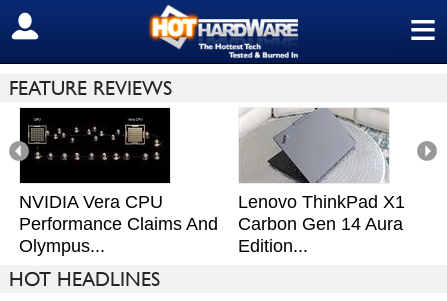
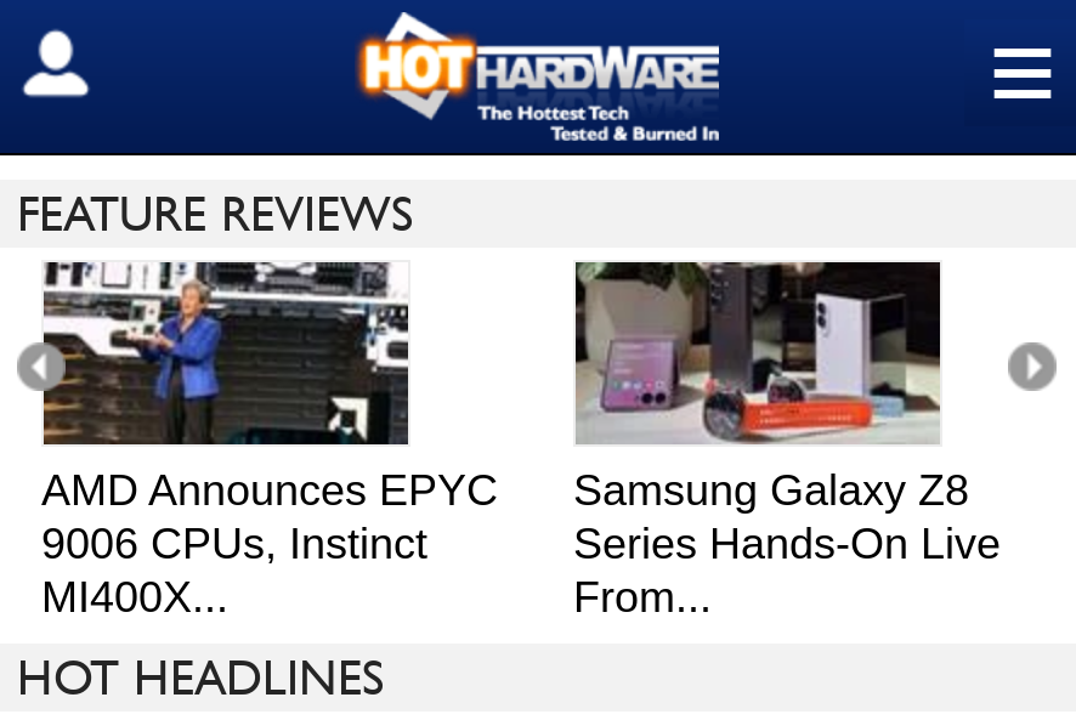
[19,107,218,256] [image] | NVIDIA Vera CPU | Performance Claims And | Olympus... -> [41,260,498,622] [image] | AMD Announces EPYC | 9006 CPUs, Instinct | MI400X...
[238,108,405,256] [image] | Lenovo ThinkPad X1 | Carbon Gen 14 Aura | Edition... -> [573,260,1001,622] [image] | Samsung Galaxy Z8 | Series Hands-On Live | From...

